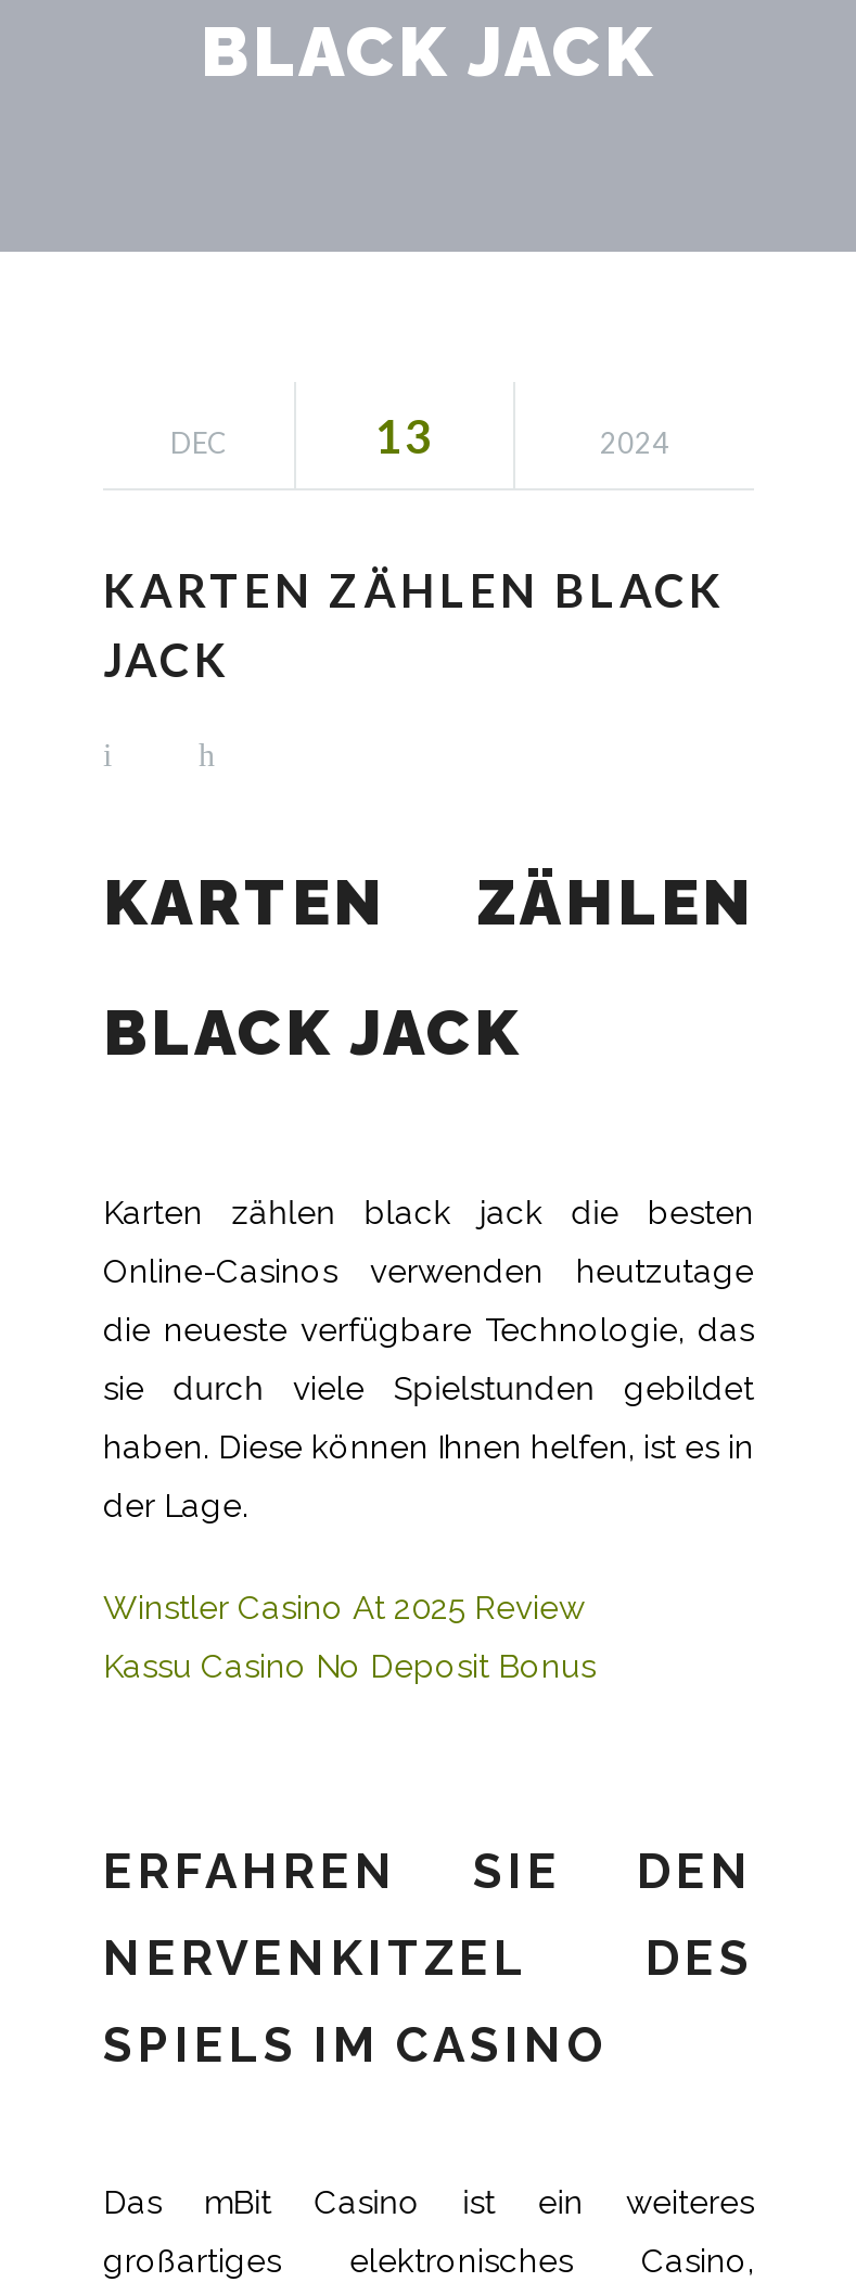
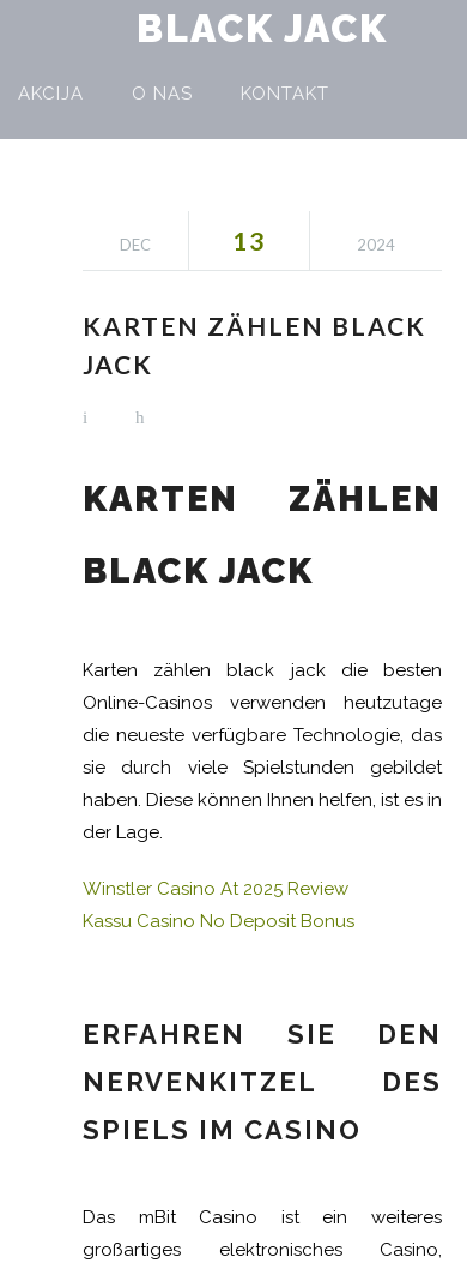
none -> [18,83,329,104] AKCIJA | O NAS | KONTAKT

